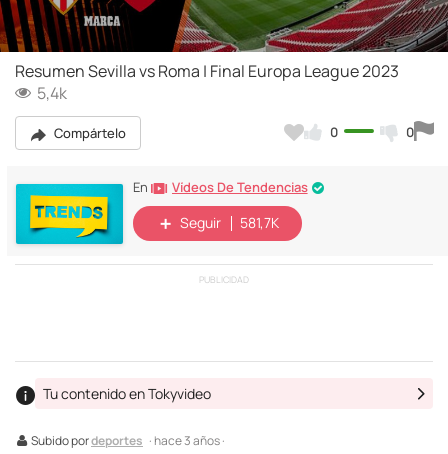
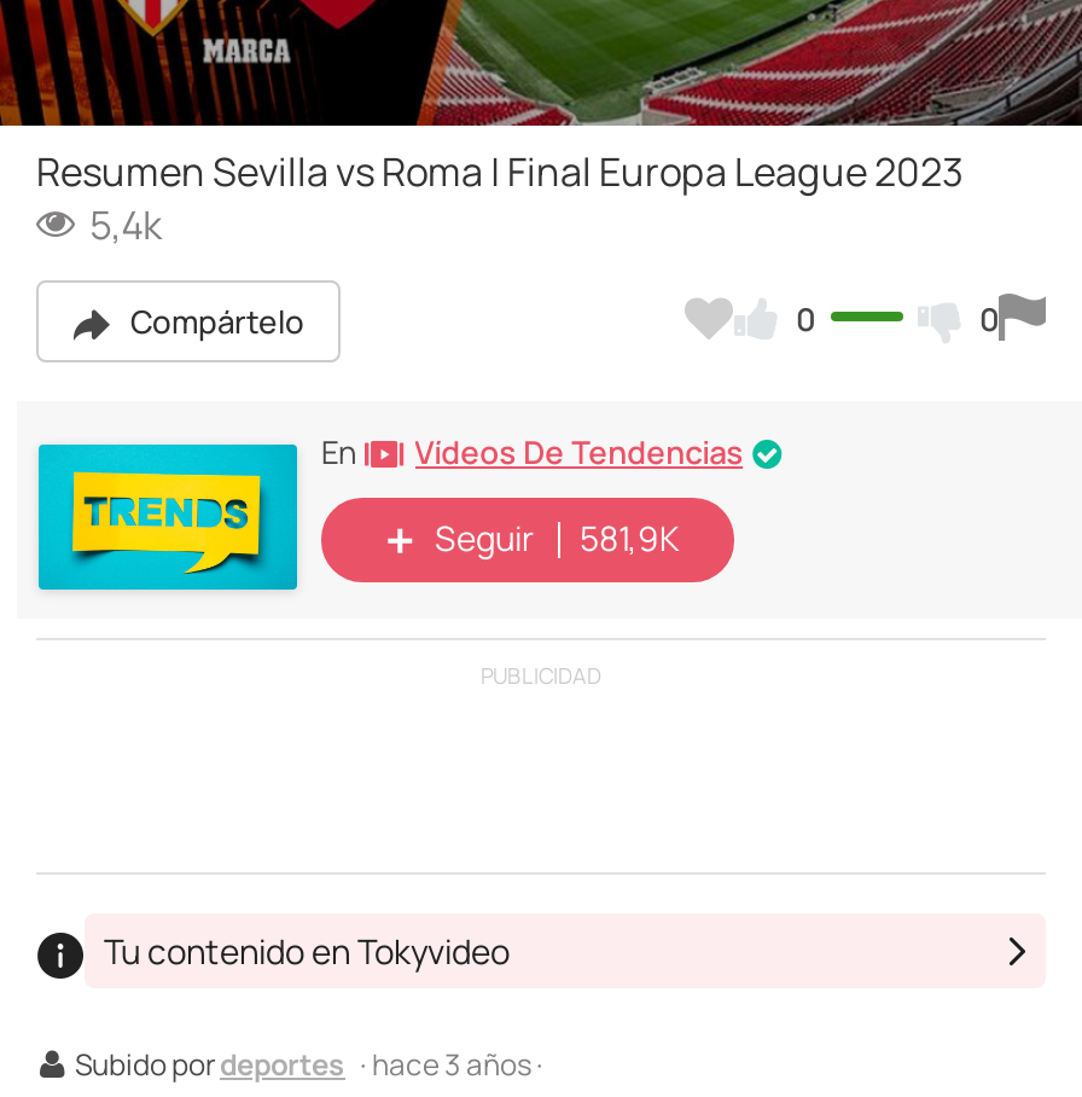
[180,213,279,232] Seguir 581,7K -> [435,516,679,562] Seguir 581,9K

